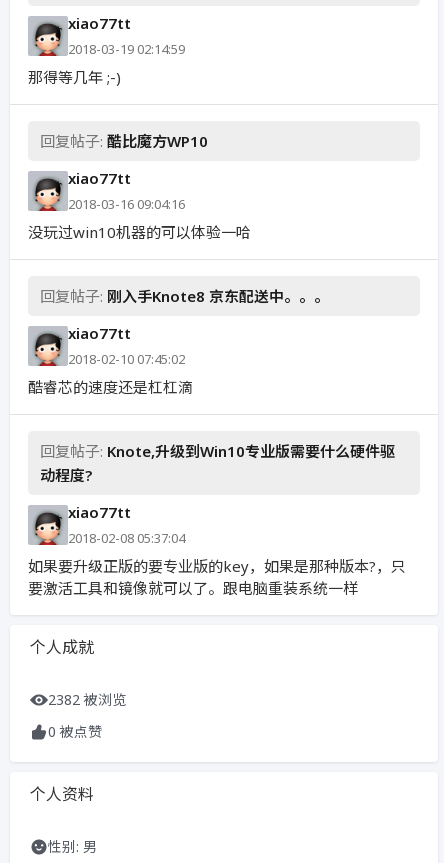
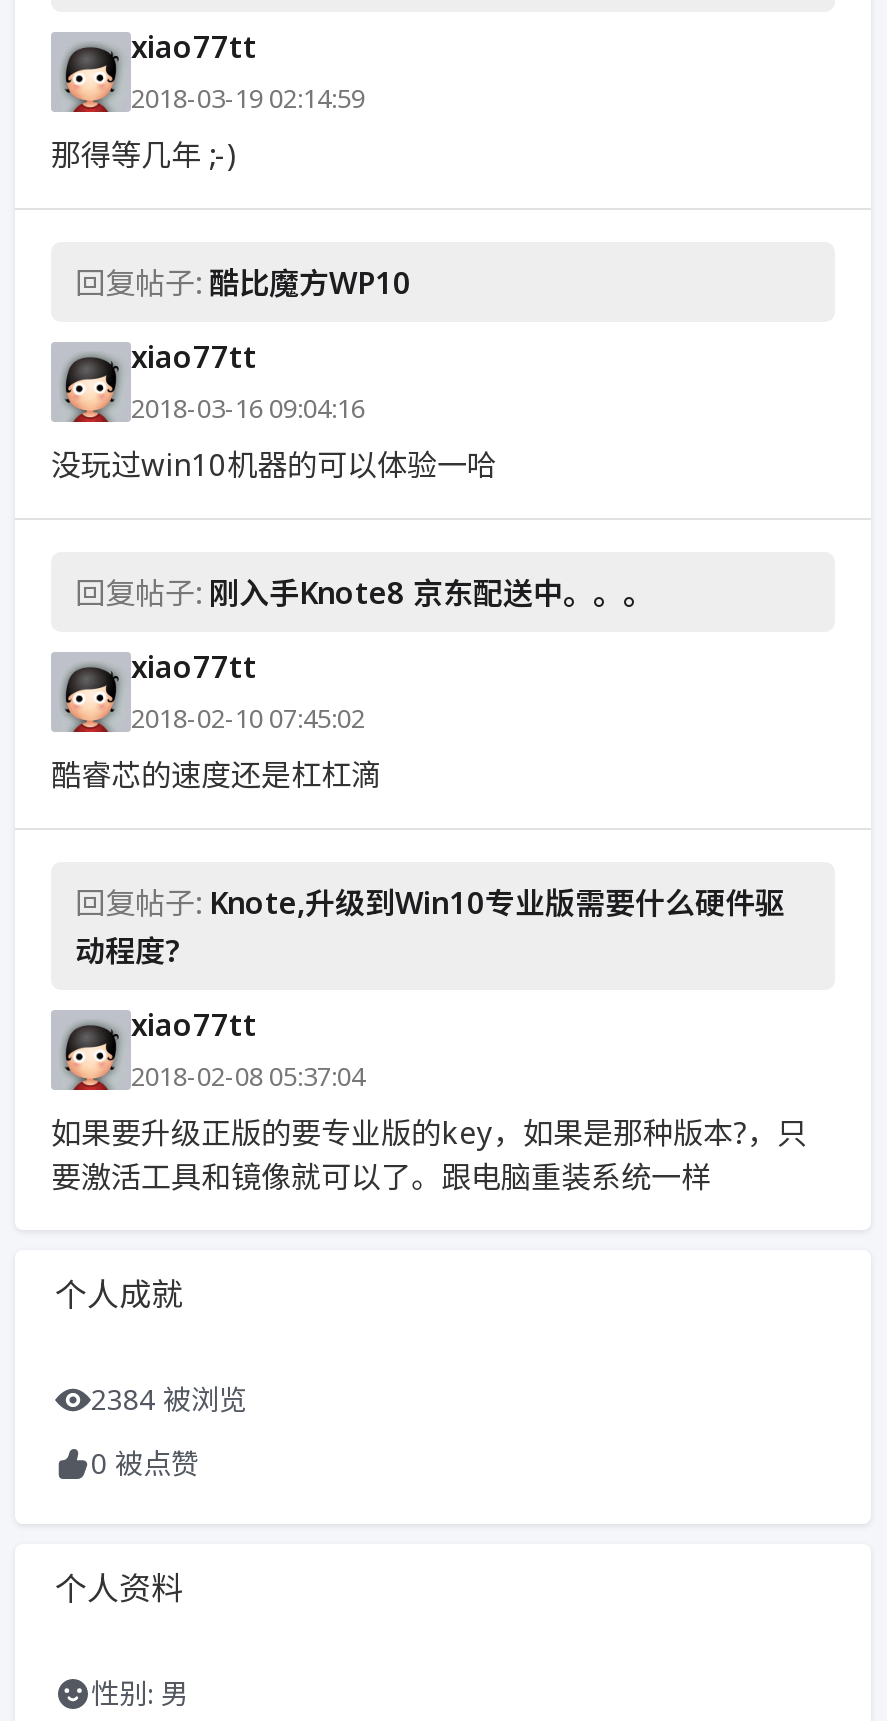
[48,690,126,709] 2382 被浏览 -> [91,1380,247,1418] 2384 被浏览

